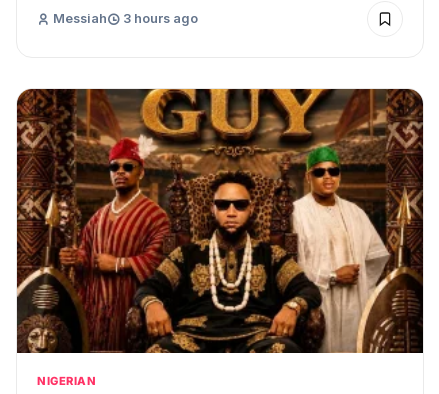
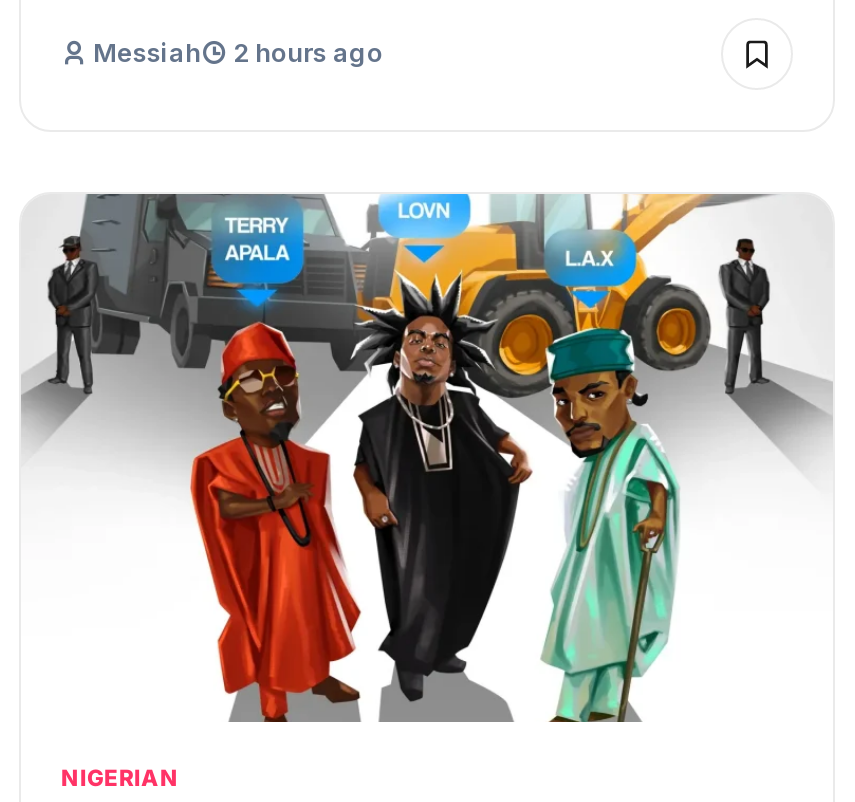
[53,11,198,26] Messiah 3 hours ago -> [93,38,383,68] Messiah 2 hours ago
[16,88,424,354] [image] -> [21,192,833,724] [image]

